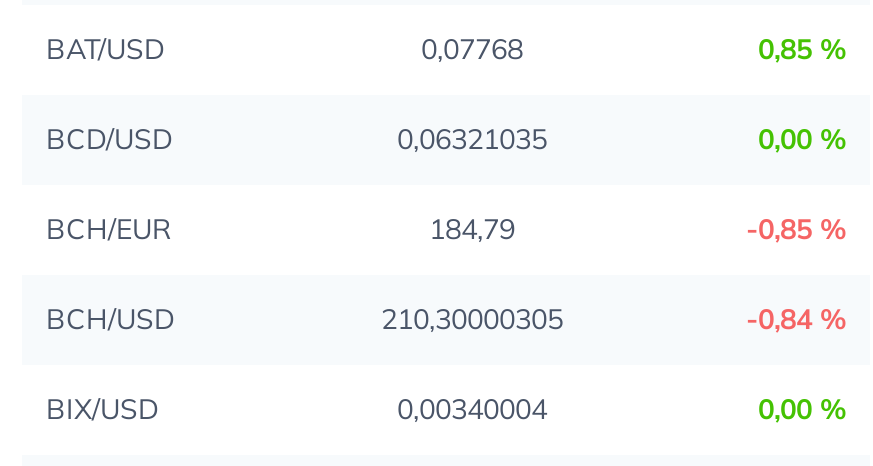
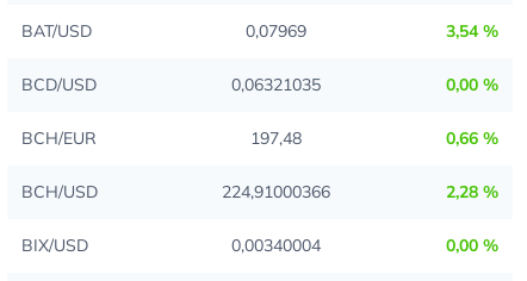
[421,31,523,67] 0,07768 -> [245,20,306,42] 0,07969
[758,31,846,67] 0,85 % -> [446,20,498,42] 3,54 %
[429,211,515,247] 184,79 -> [250,127,301,149] 197,48
[746,211,846,247] -0,85 % -> [446,127,498,149] 0,66 %
[381,301,563,337] 210,30000305 -> [221,181,330,202] 224,91000366
[746,301,846,337] -0,84 % -> [446,181,498,202] 2,28 %

